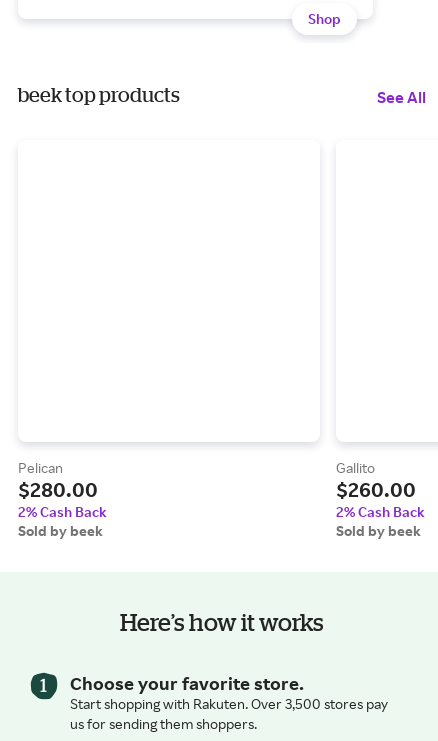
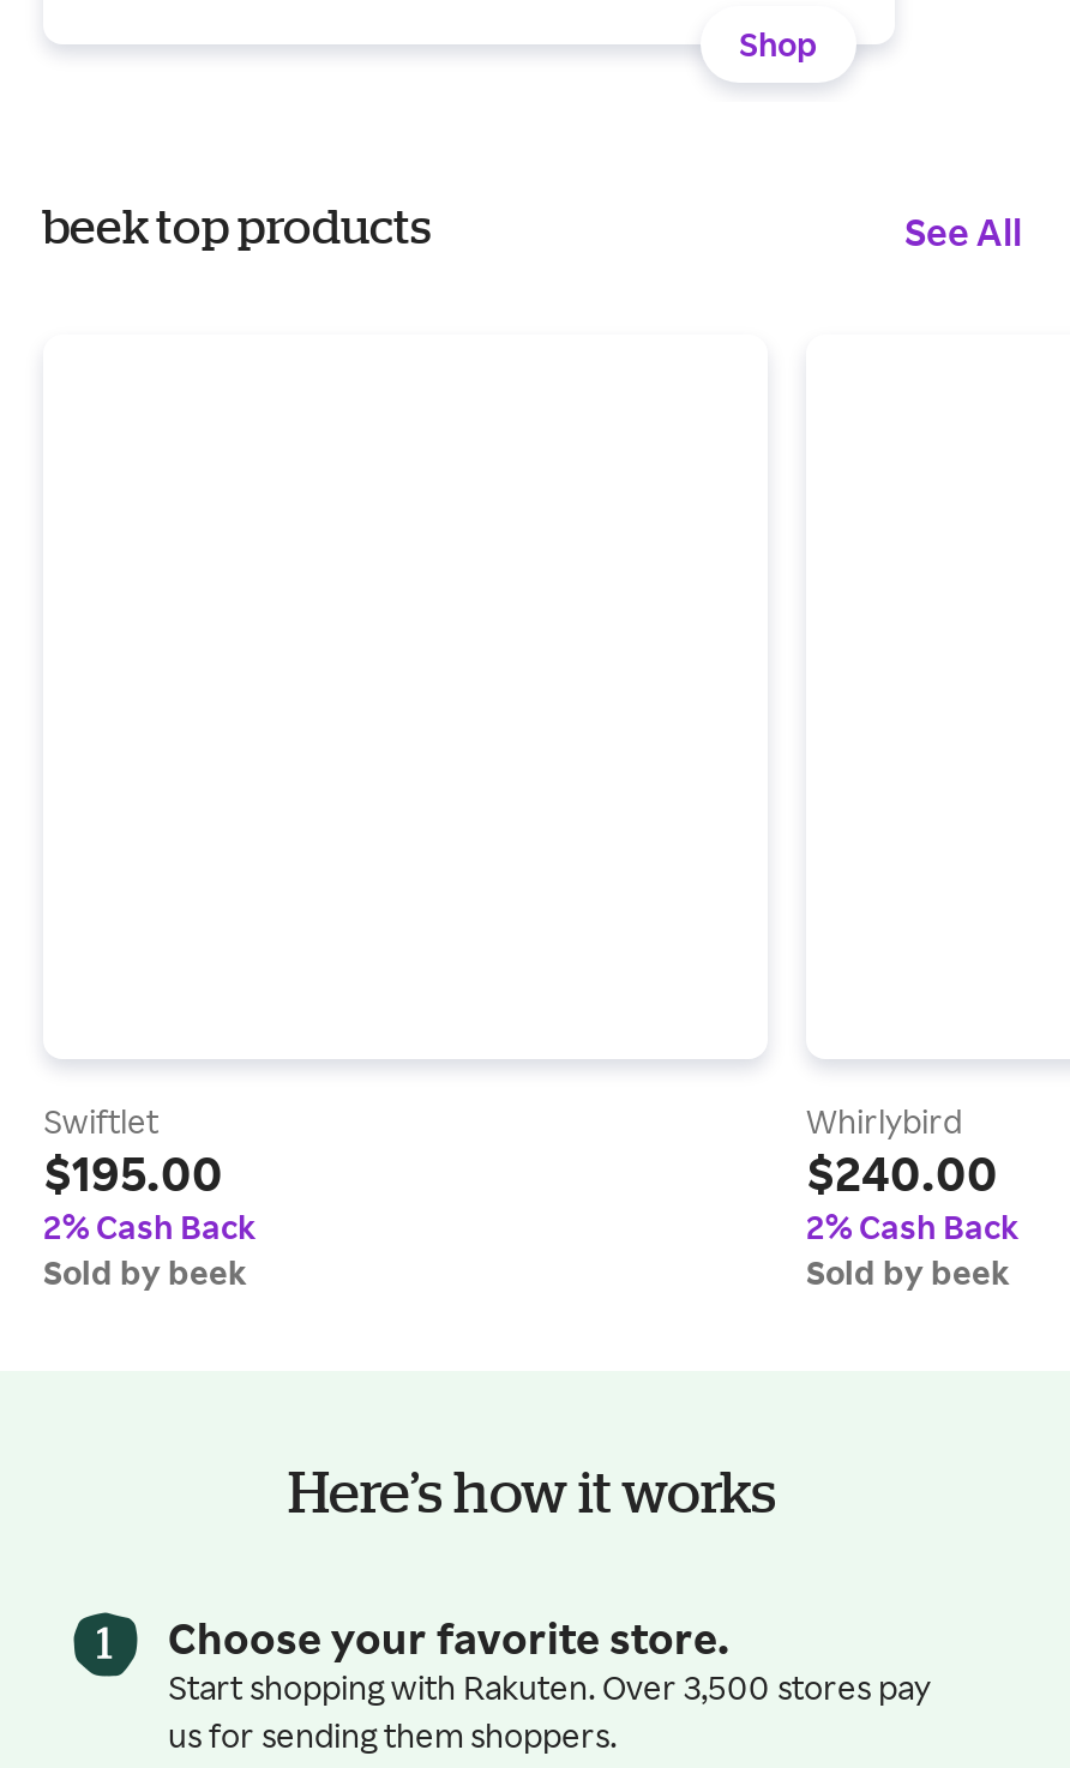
[18,459,98,502] Pelican | $280.00 -> [43,1099,223,1202] Swiftlet | $195.00
[336,459,416,502] Gallito | $260.00 -> [806,1099,998,1202] Whirlybird | $240.00

